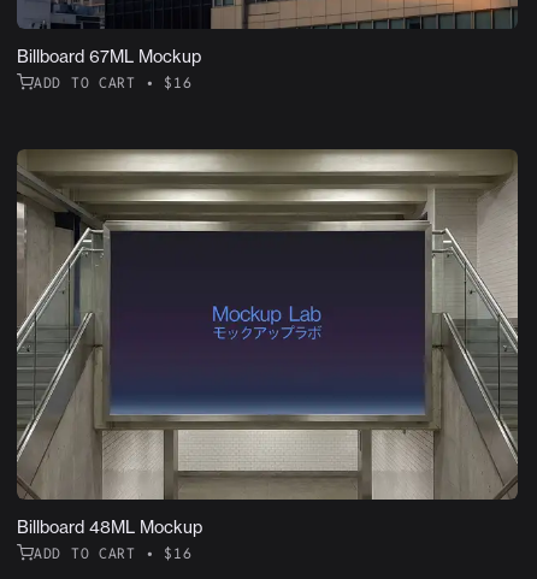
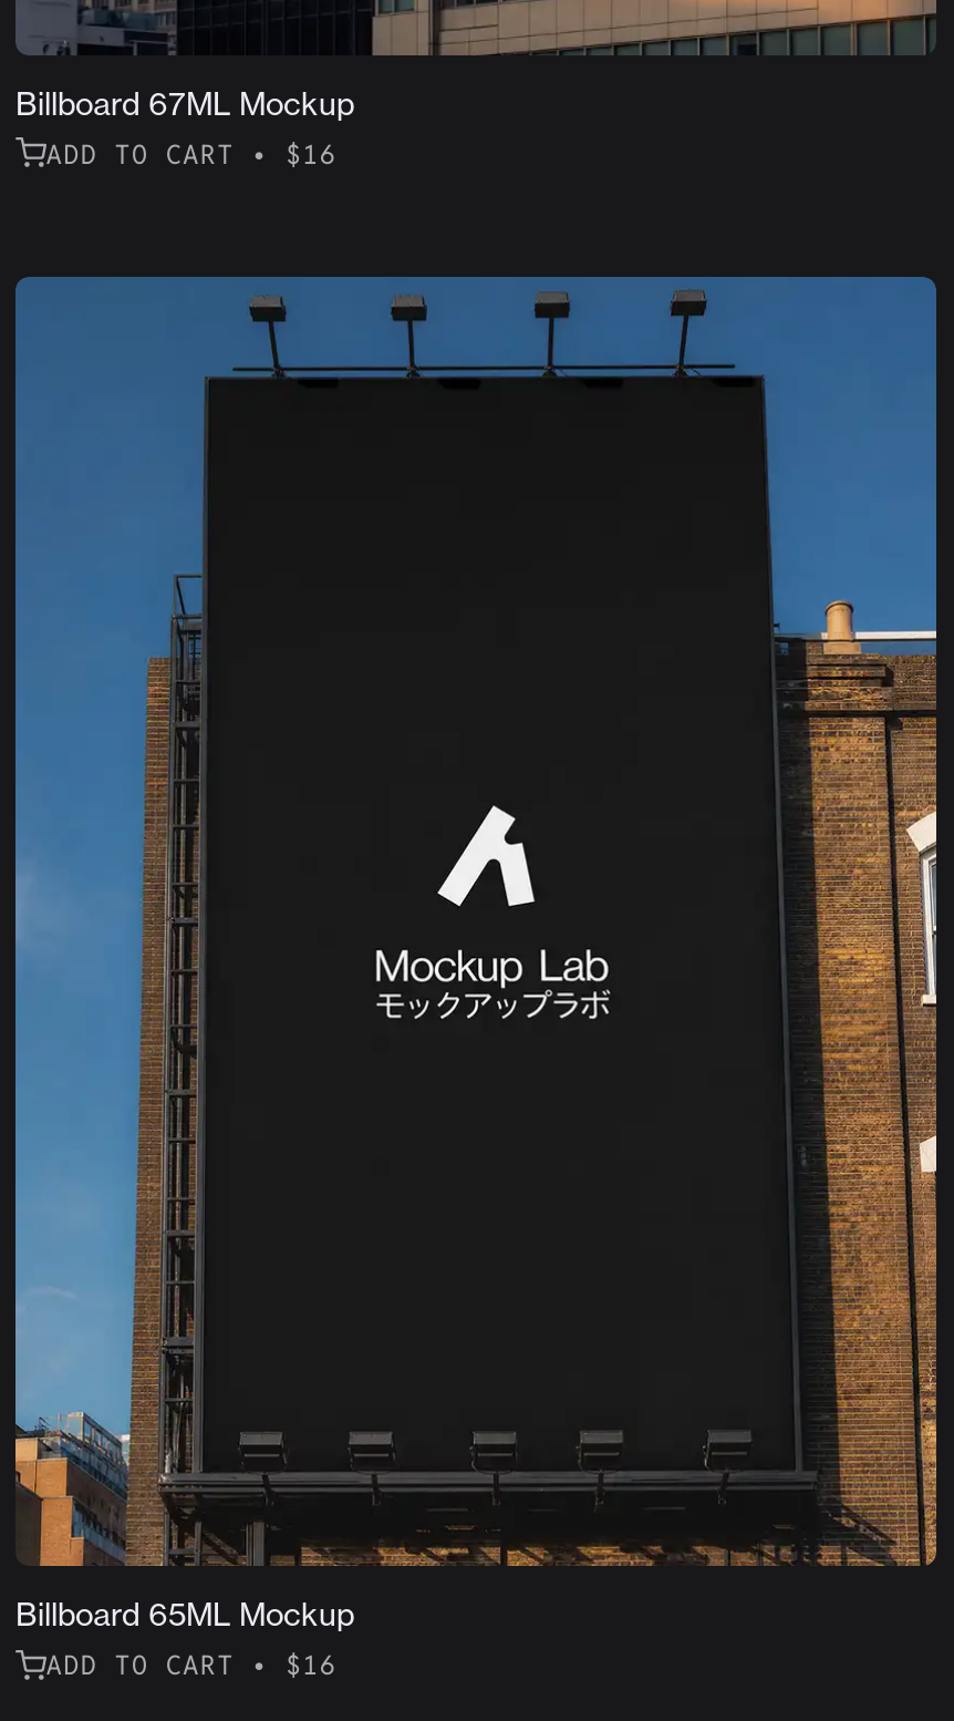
[16,149,519,537] [image] | Billboard 48ML Mockup -> [13,275,939,1635] [image] | Billboard 65ML Mockup

